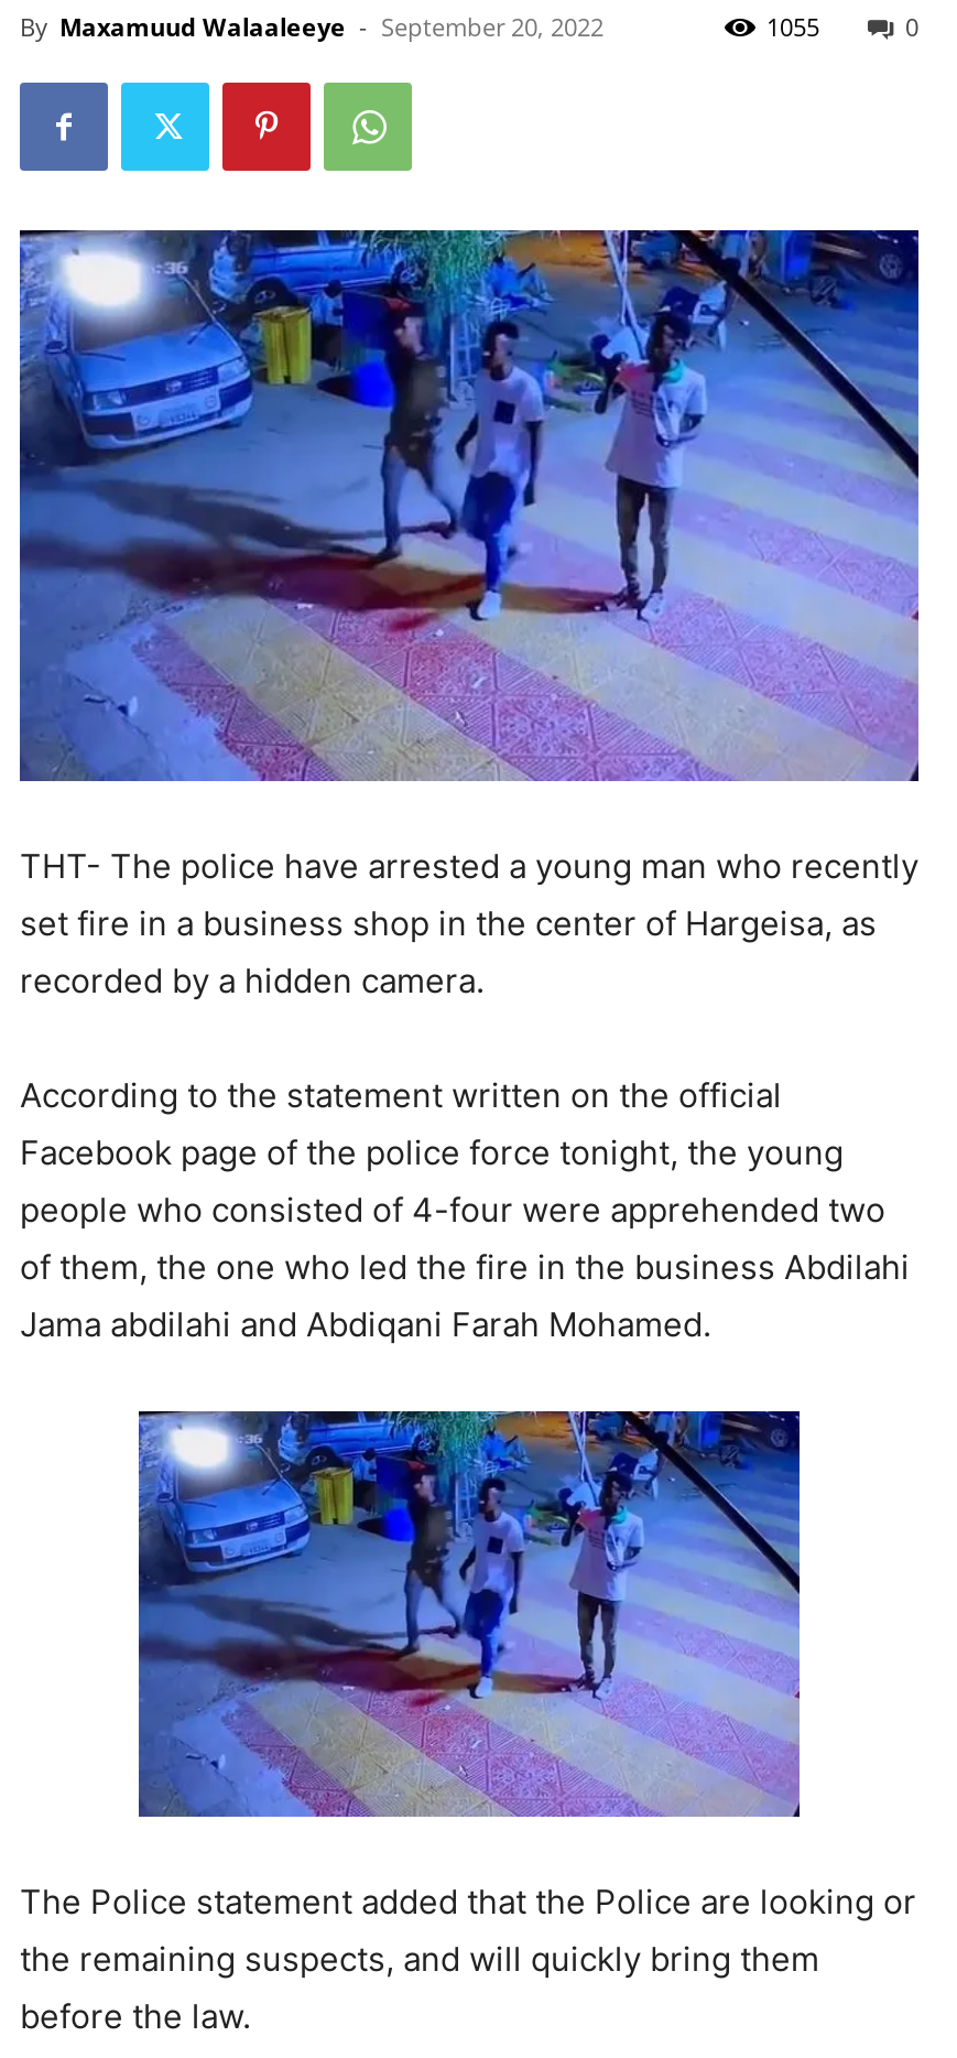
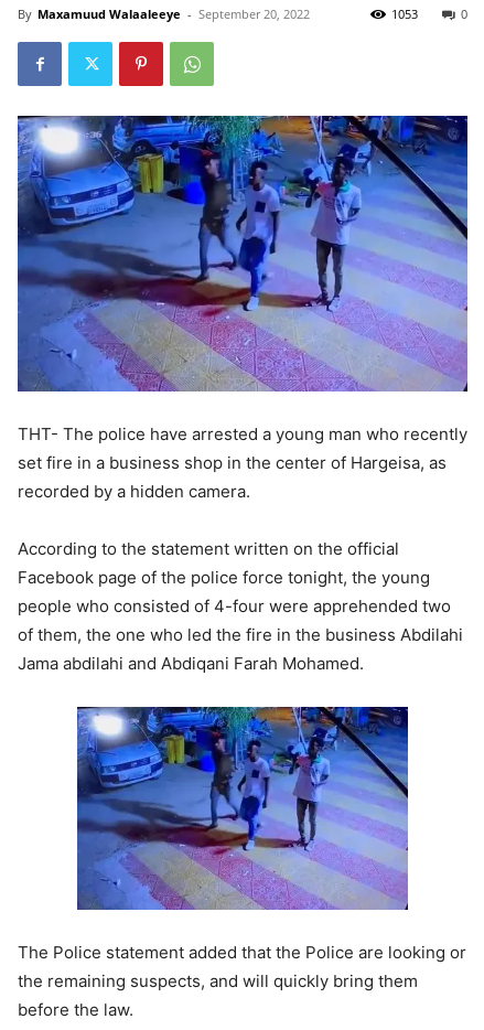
[766,10,819,43] 1055 -> [391,6,418,22] 1053

